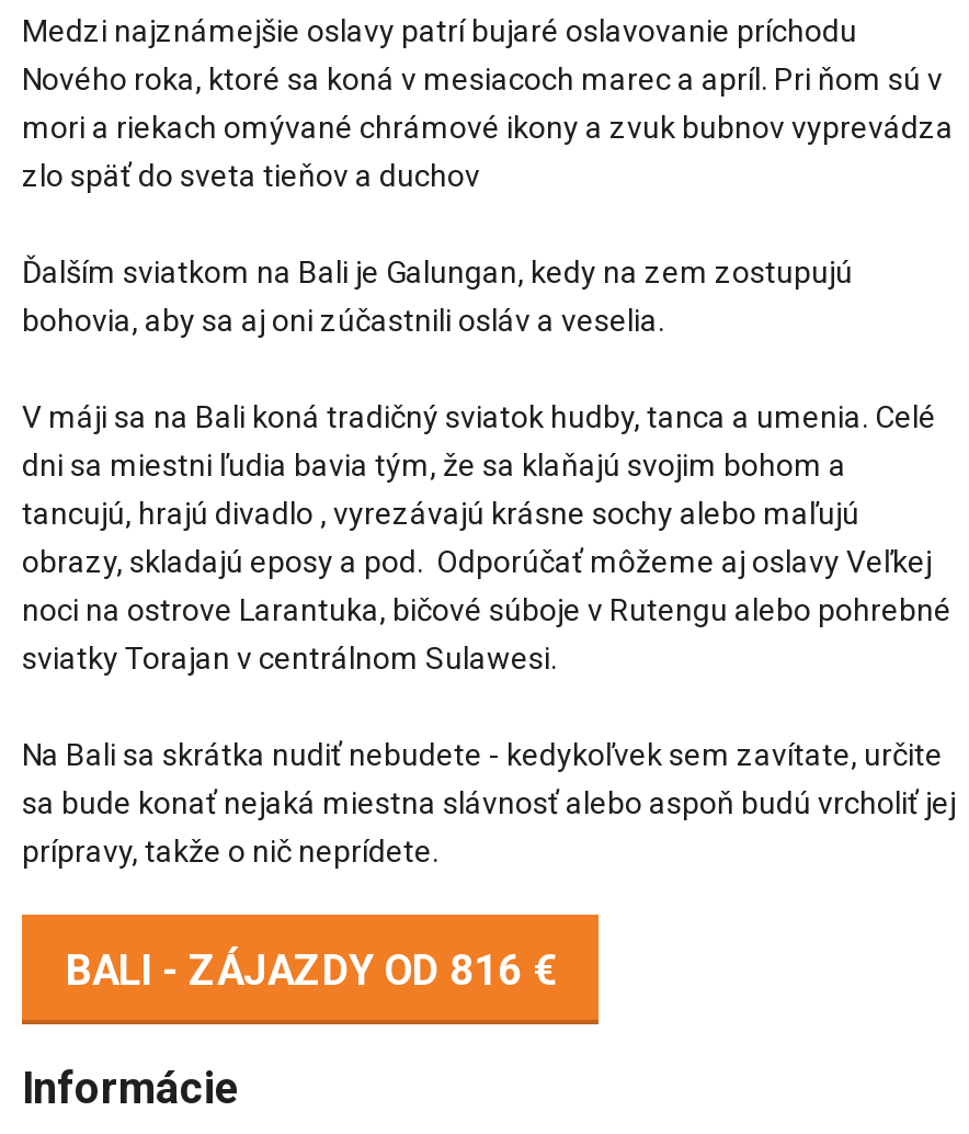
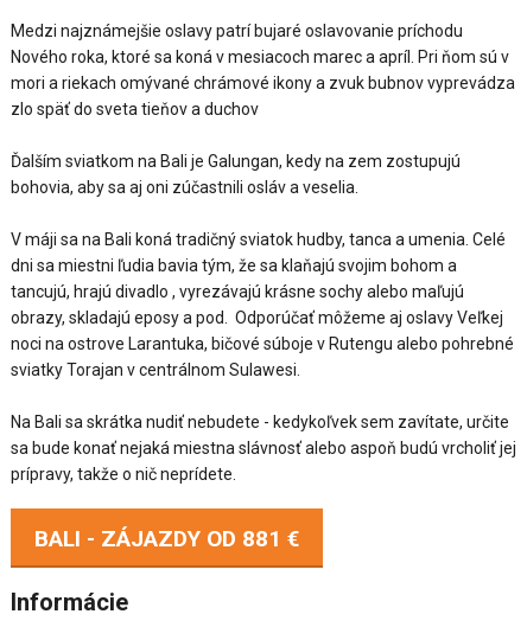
[66,944,555,995] BALI - ZÁJAZDY OD 816 € -> [34,524,299,552] BALI - ZÁJAZDY OD 881 €

